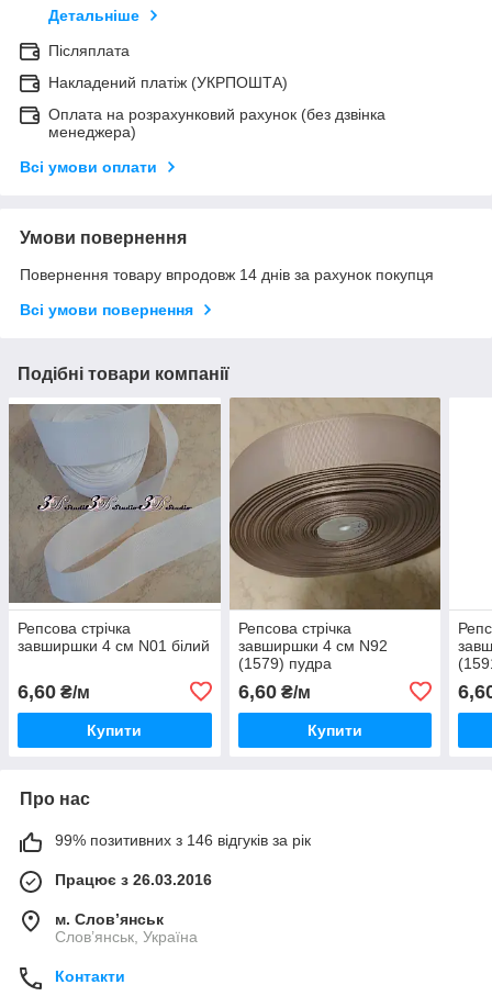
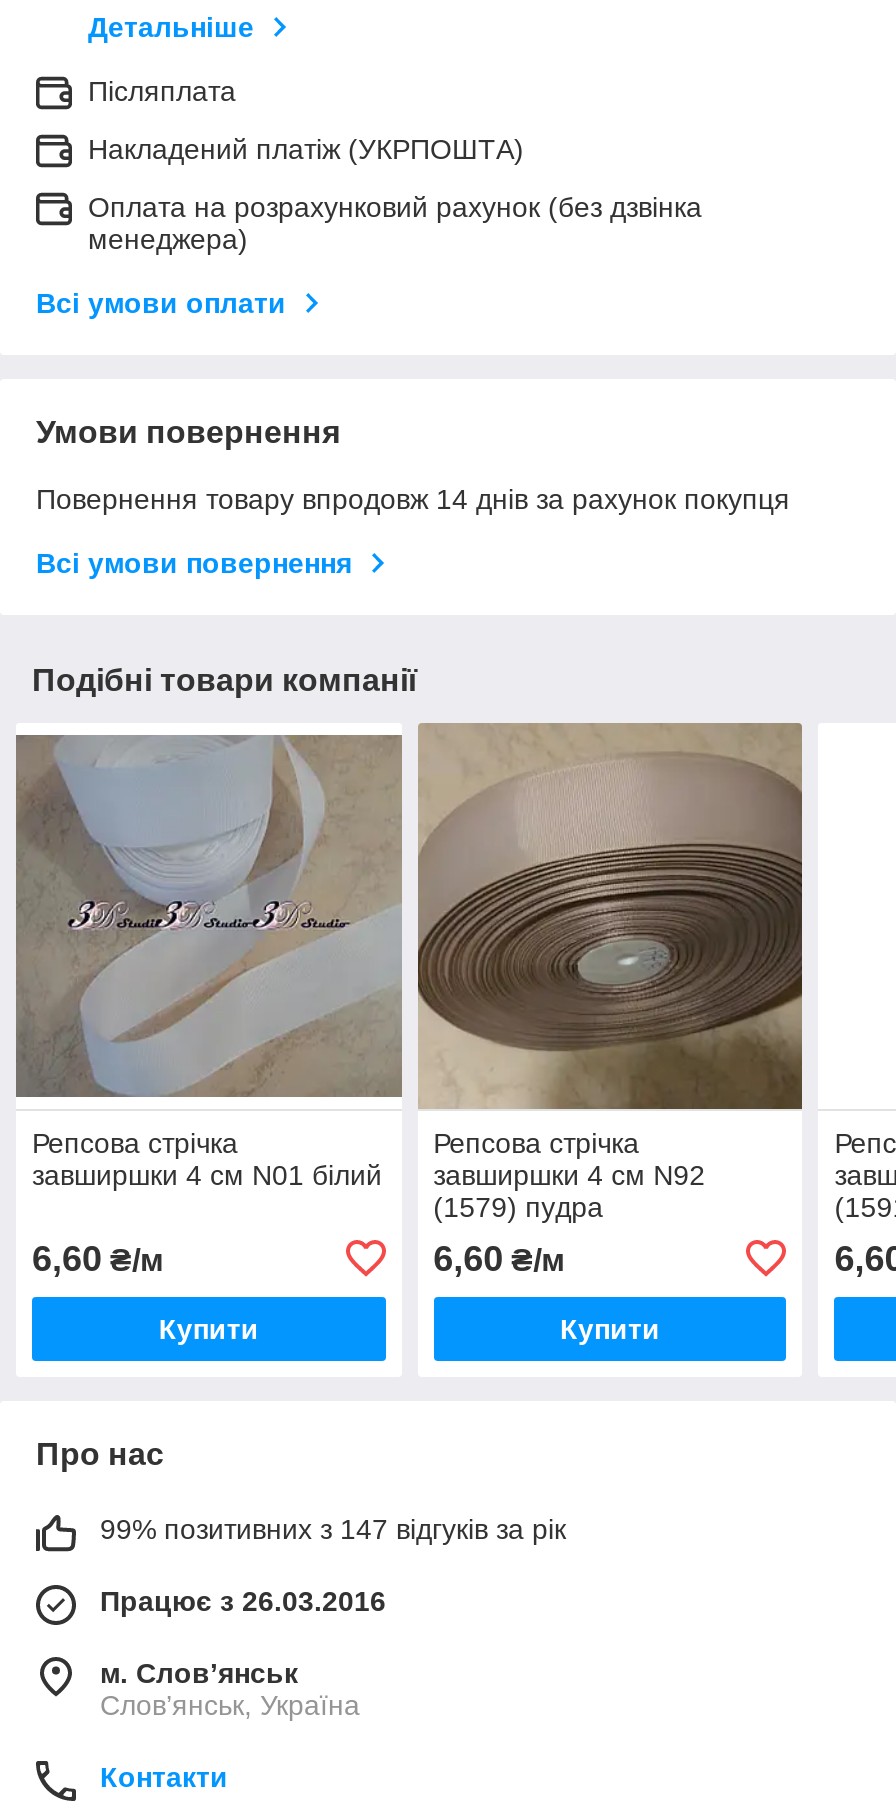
[55,831,311,849] 99% позитивних з 146 відгуків за рік -> [100,1513,566,1545] 99% позитивних з 147 відгуків за рік

